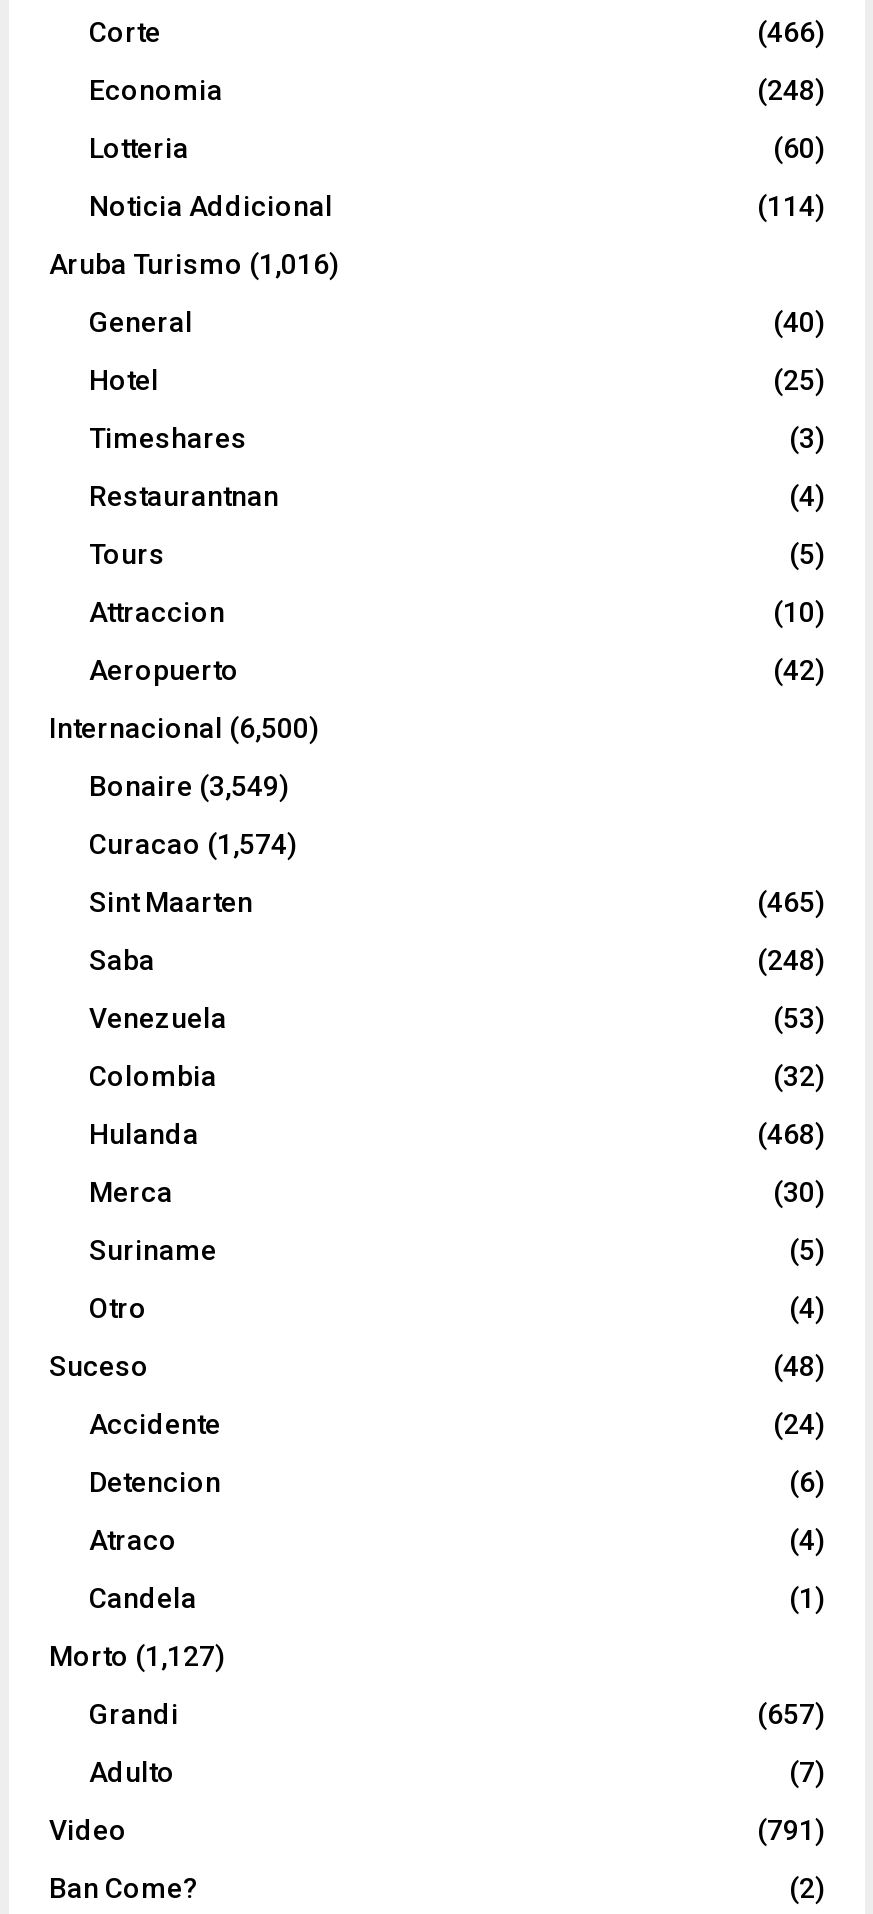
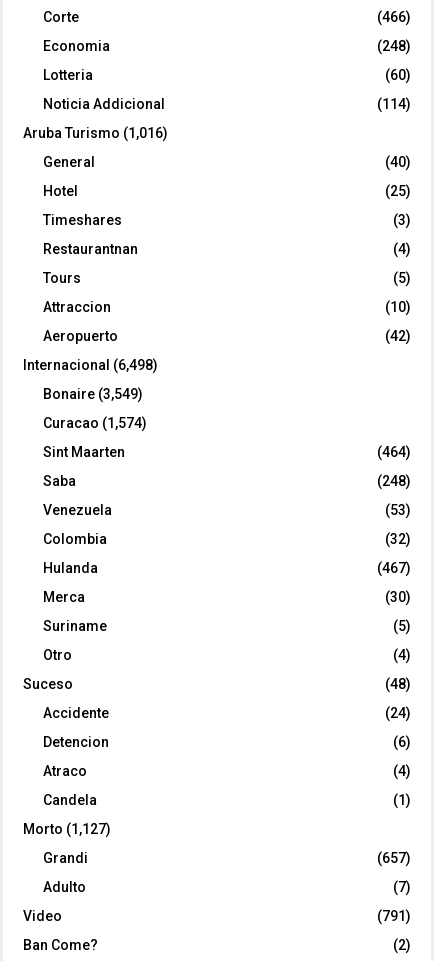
[49,711,319,743] Internacional (6,500) -> [23,357,158,373] Internacional (6,498)
[757,885,825,917] (465) -> [377,444,411,460] (464)
[757,1117,825,1149] (468) -> [377,560,411,576] (467)

